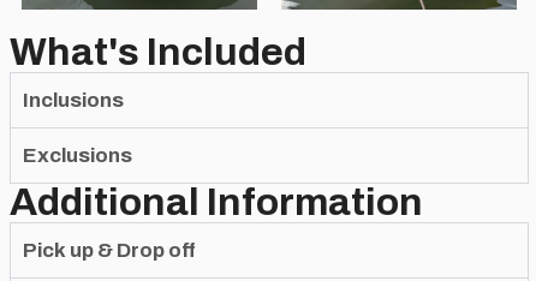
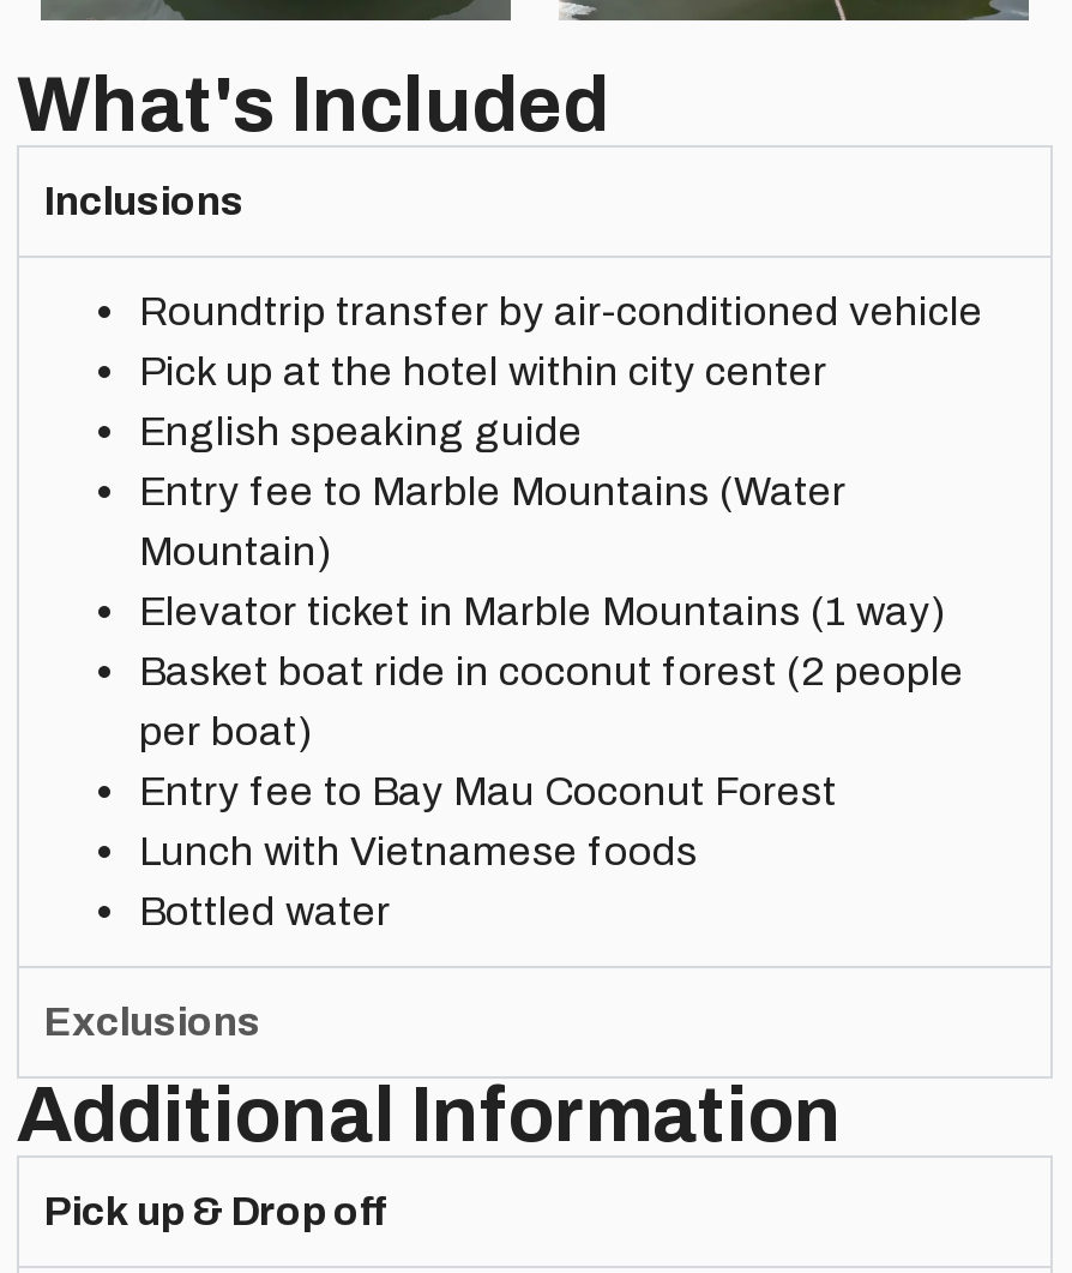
none -> [139,288,983,934] Roundtrip transfer by air-conditioned vehicle | Pick up at the hotel within city center | English speaking guide | Entry fee to Marble Mountains (Water | Mountain) | Elevator ticket in Marble Mountains (1 way) | Basket boat ride in coconut forest (2 people | per boat) | Entry fee to Bay Mau Coconut Forest | Lunch with Vietnamese foods | Bottled water

